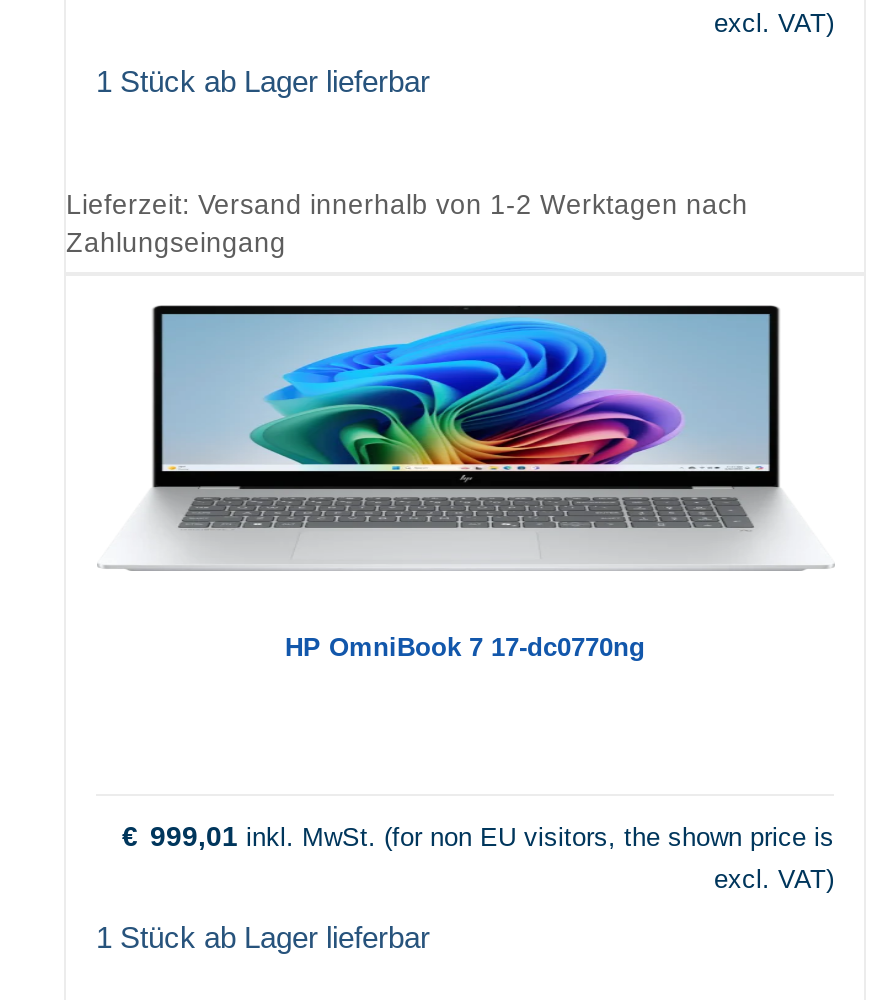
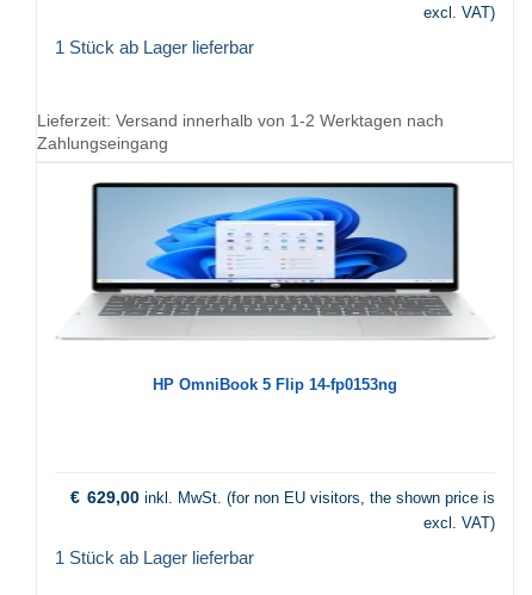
[150,304,782,494] [image] -> [88,181,463,316] [image]
[285,631,645,661] HP OmniBook 7 17-dc0770ng -> [153,376,397,394] HP OmniBook 5 Flip 14-fp0153ng
[122,819,834,851] € 999,01 inkl. MwSt. (for non EU visitors, the shown price is -> [70,488,495,507] € 629,00 inkl. MwSt. (for non EU visitors, the shown price is

